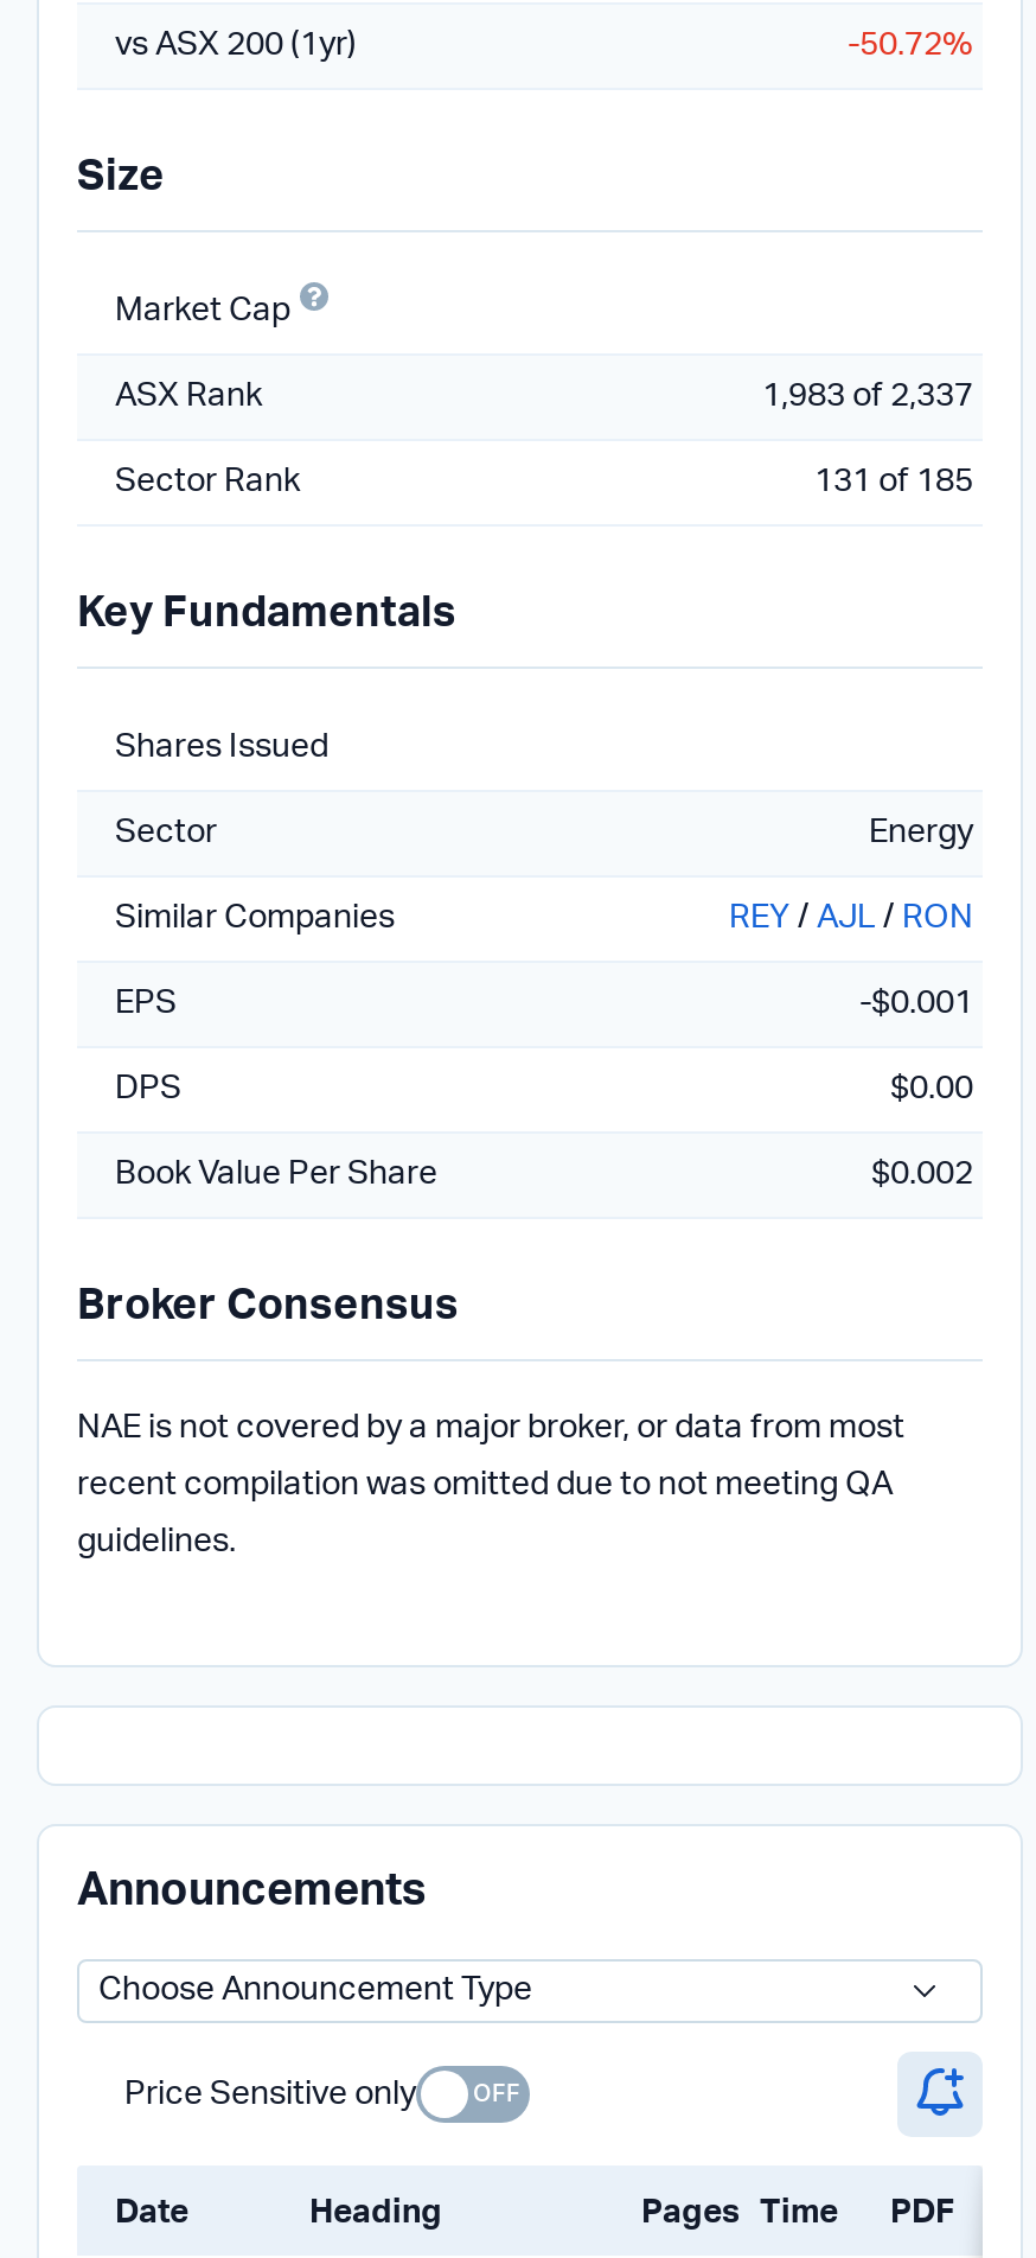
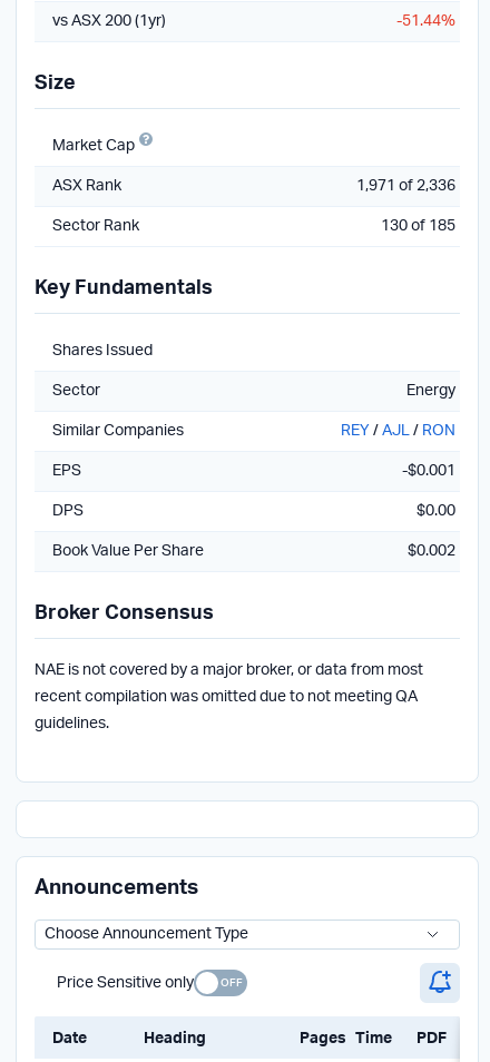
[848,30,973,63] -50.72% -> [396,14,455,29] -51.44%
[762,381,973,414] 1,983 of 2,337 -> [356,179,455,194] 1,971 of 2,336
[814,466,973,499] 131 of 185 -> [381,219,455,234] 130 of 185

